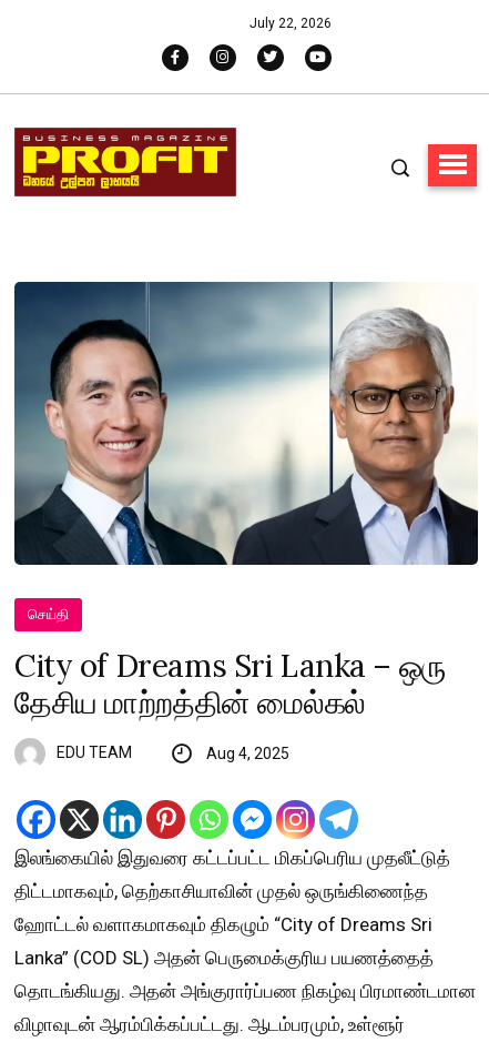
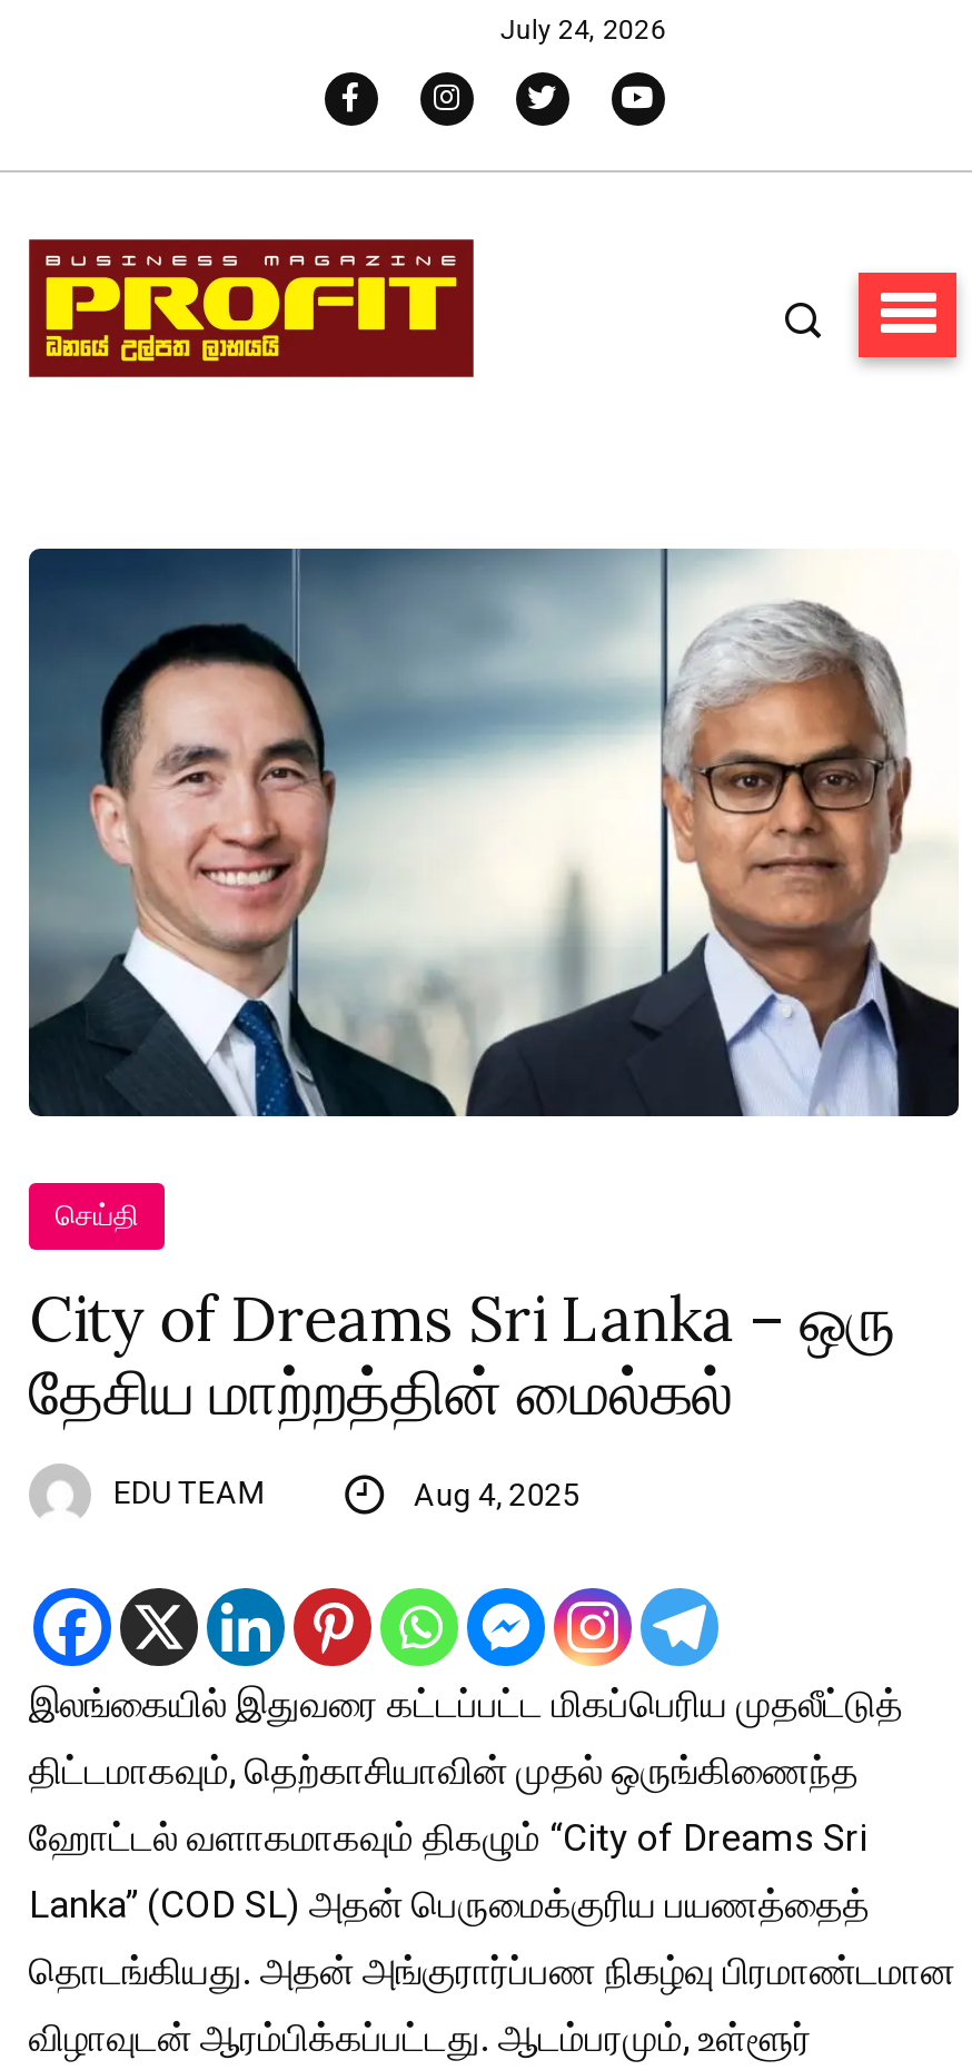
[249,16,332,31] July 22, 2026 -> [500,14,665,46] July 24, 2026

